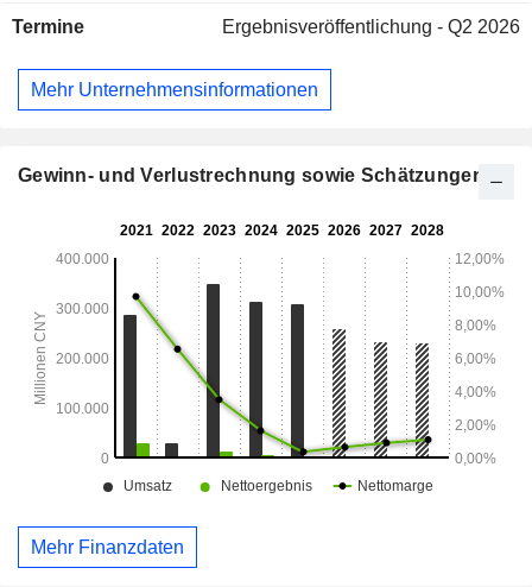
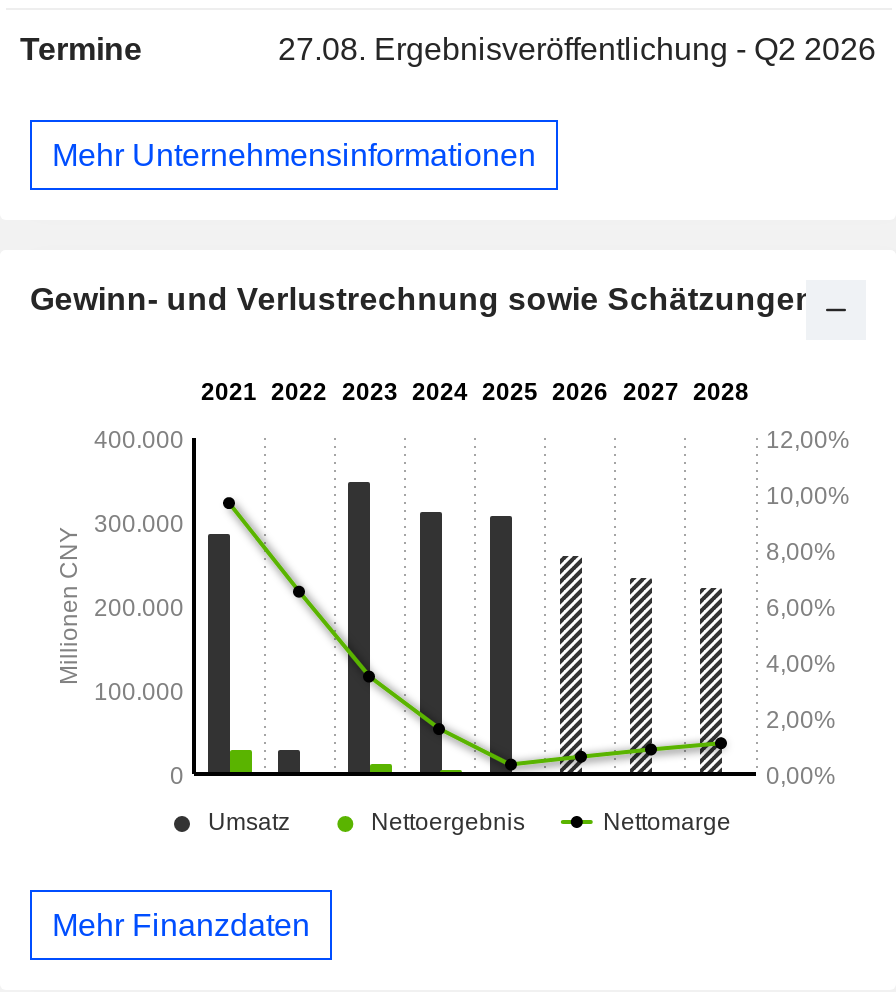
[222,17,520,37] Ergebnisveröffentlichung - Q2 2026 -> [278,32,876,66] 27.08. Ergebnisveröffentlichung - Q2 2026

